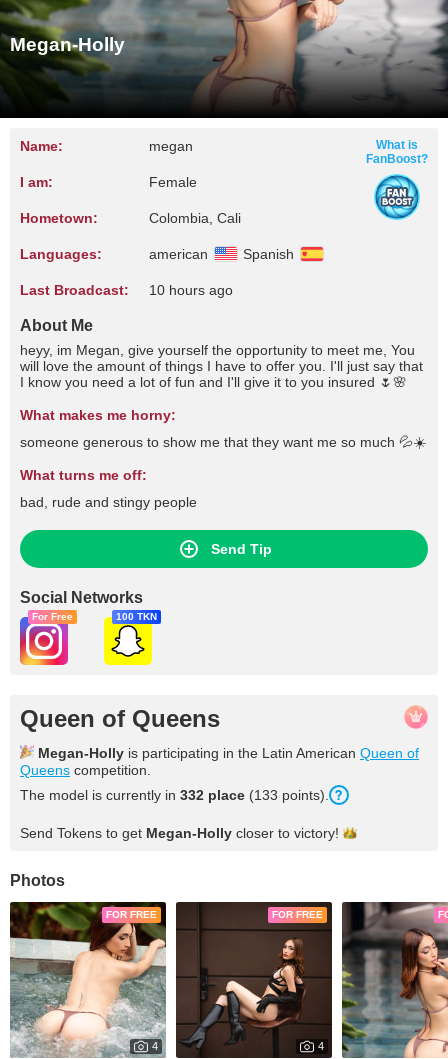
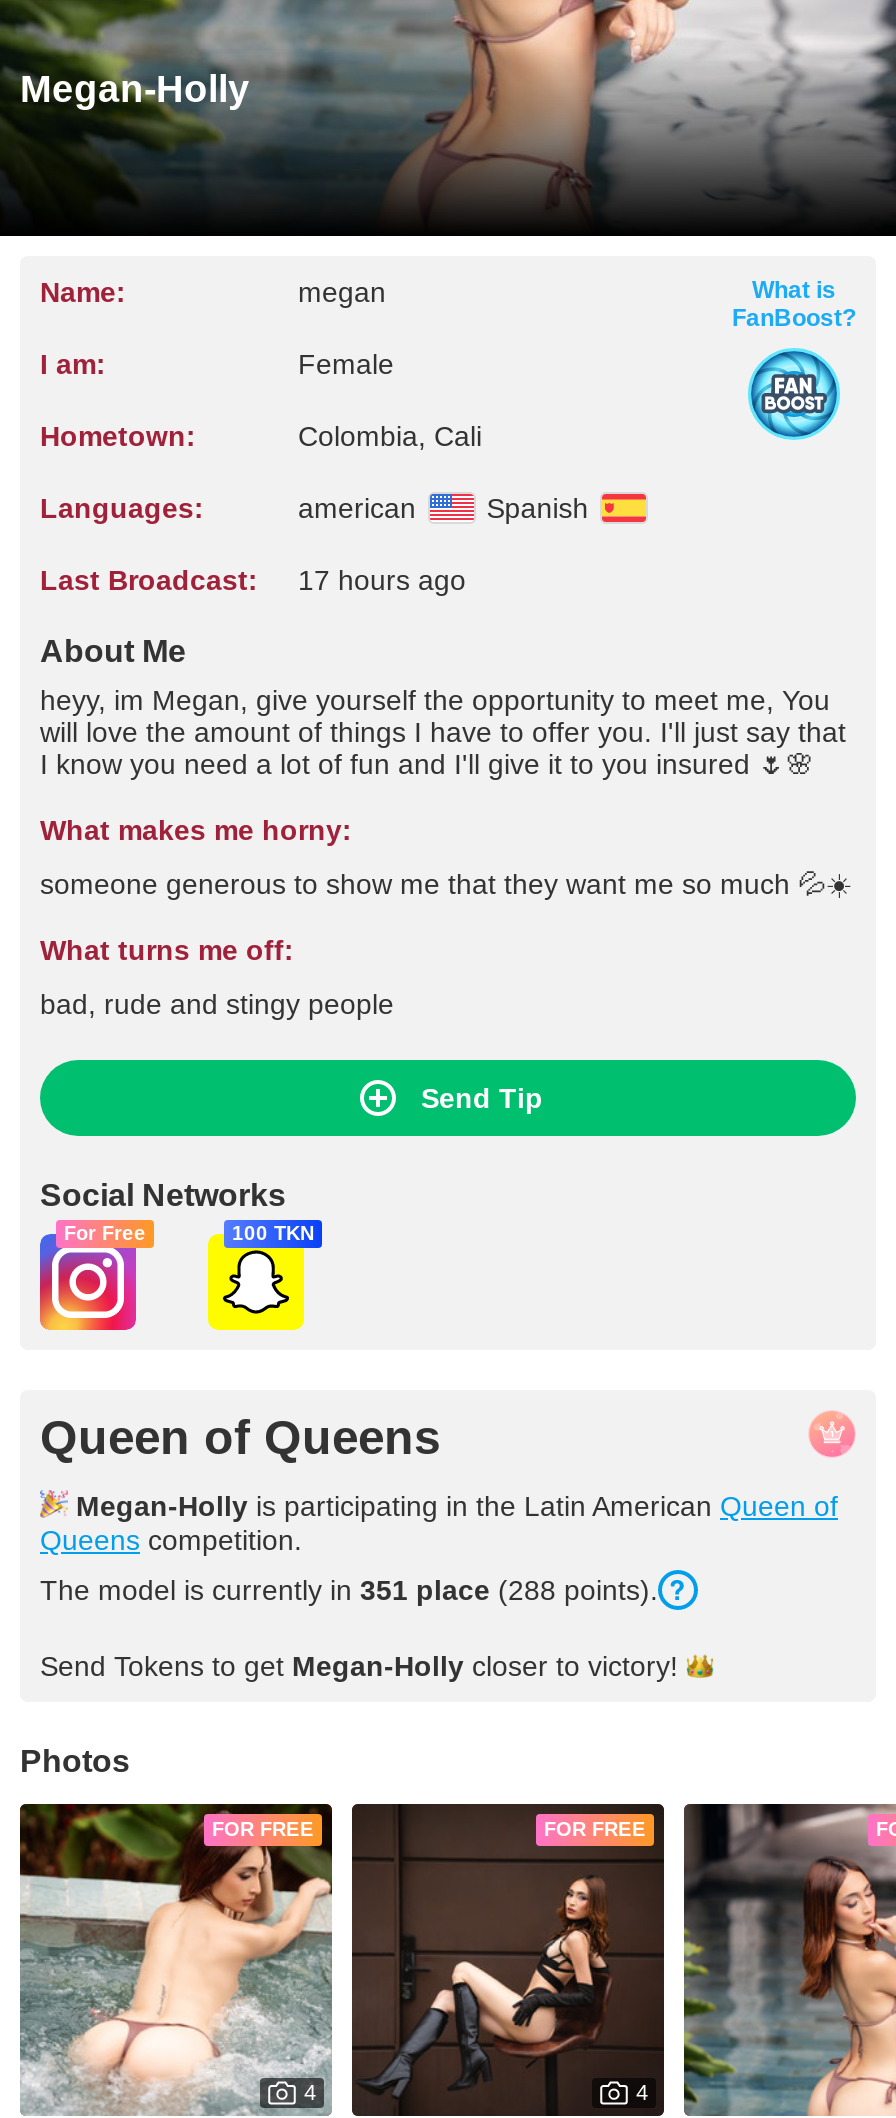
[20,282,233,298] Last Broadcast: 10 hours ago -> [40,564,466,596] Last Broadcast: 17 hours ago
[20,787,329,803] The model is currently in 332 place (133 points). -> [40,1574,658,1606] The model is currently in 351 place (288 points).

